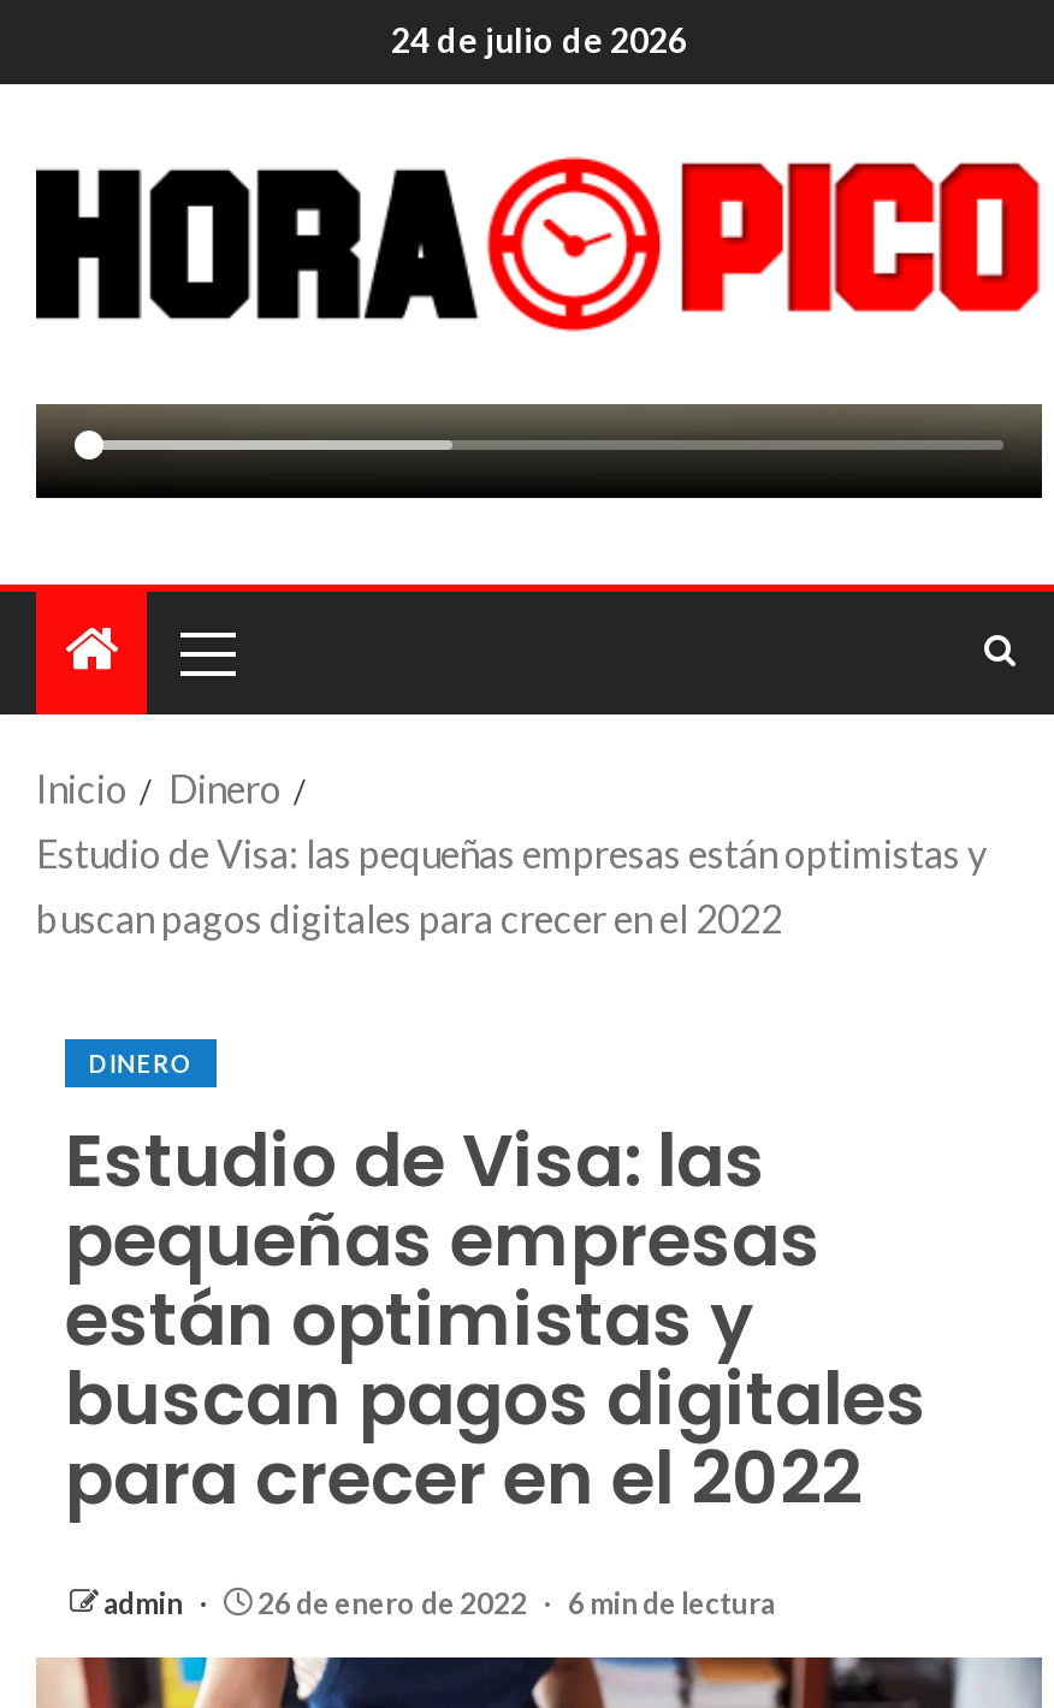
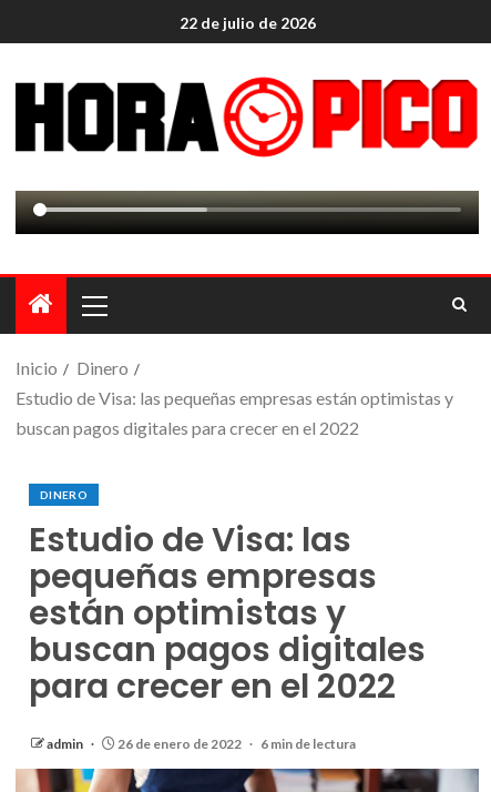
[391,19,687,60] 24 de julio de 2026 -> [179,13,315,32] 22 de julio de 2026

